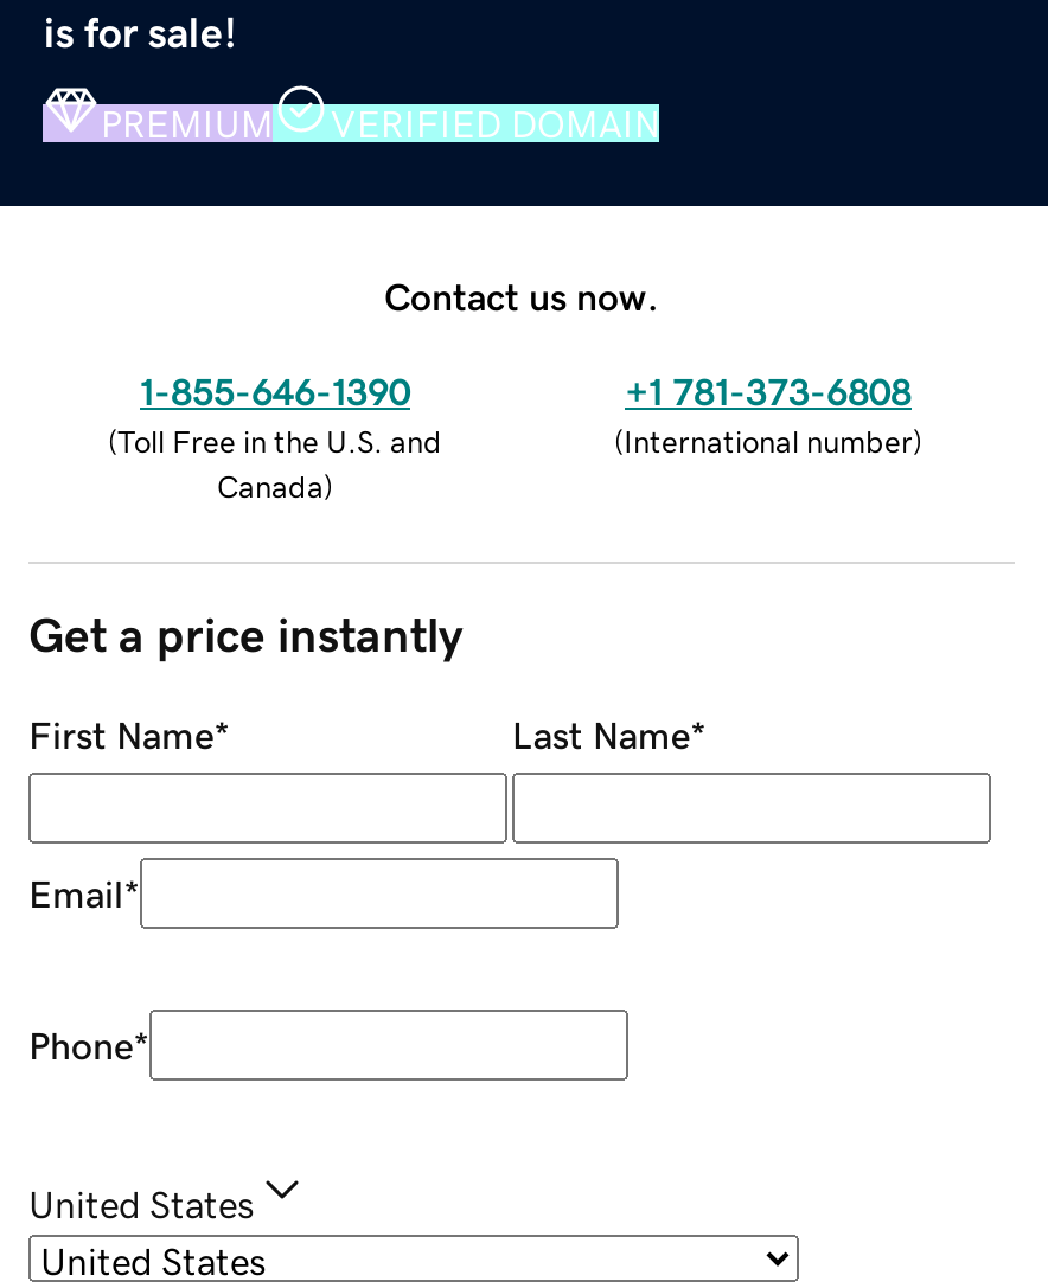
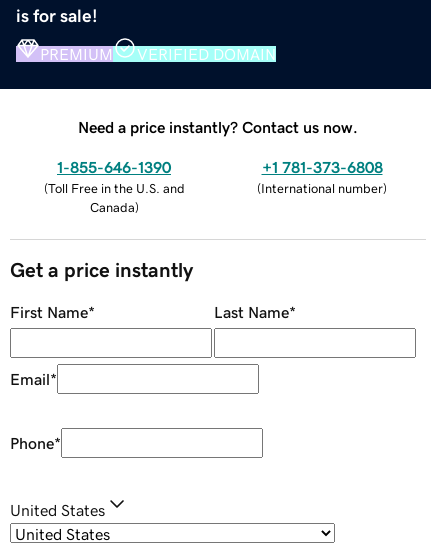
[384,276,659,314] Contact us now. -> [78,119,358,135] Need a price instantly? Contact us now.

